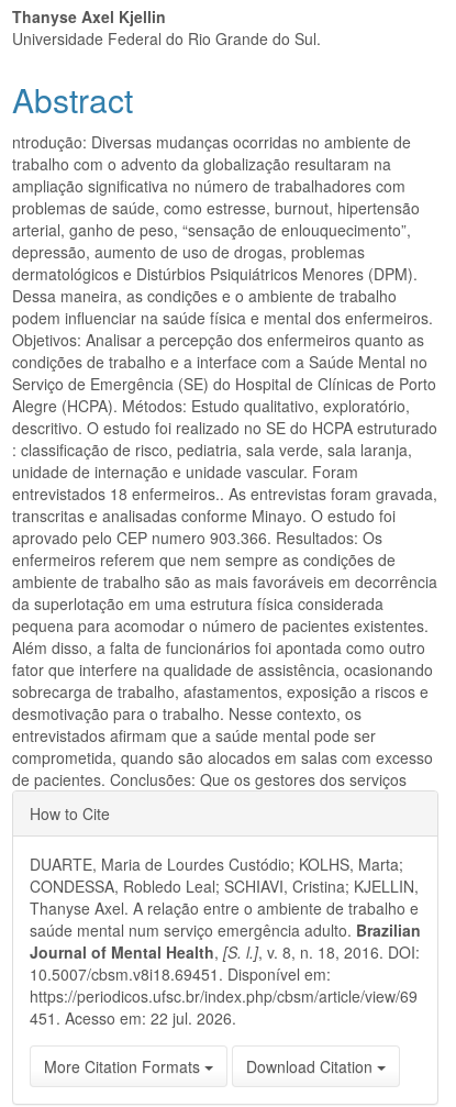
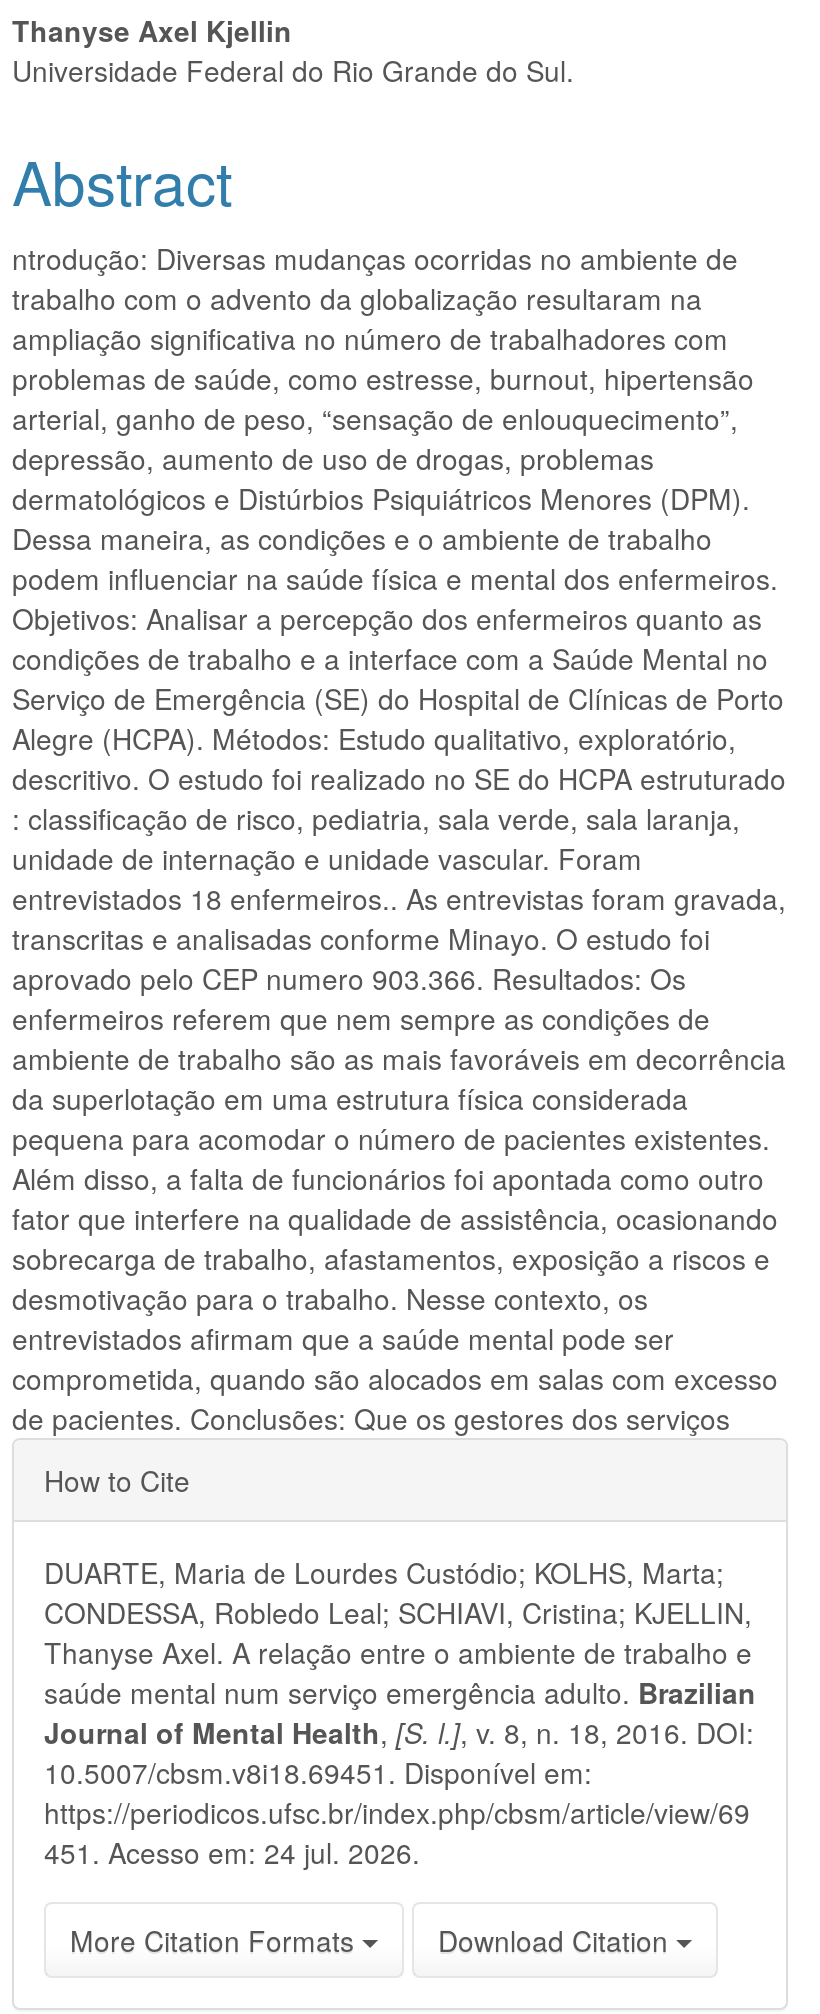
[30,1007,236,1029] 451. Acesso em: 22 jul. 2026. -> [44,1831,420,1871] 451. Acesso em: 24 jul. 2026.

